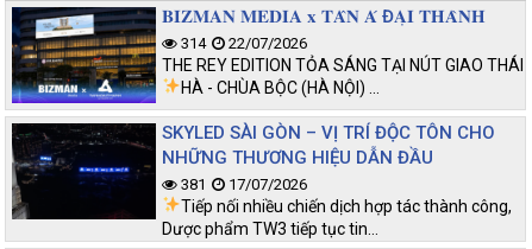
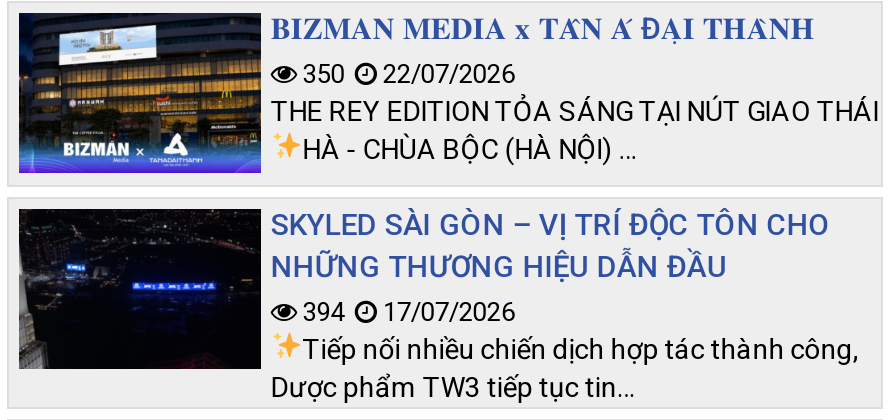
[177,35,307,52] 314 22/07/2026 -> [297,58,515,88] 350 22/07/2026
[177,176,307,194] 381 17/07/2026 -> [297,296,515,326] 394 17/07/2026

